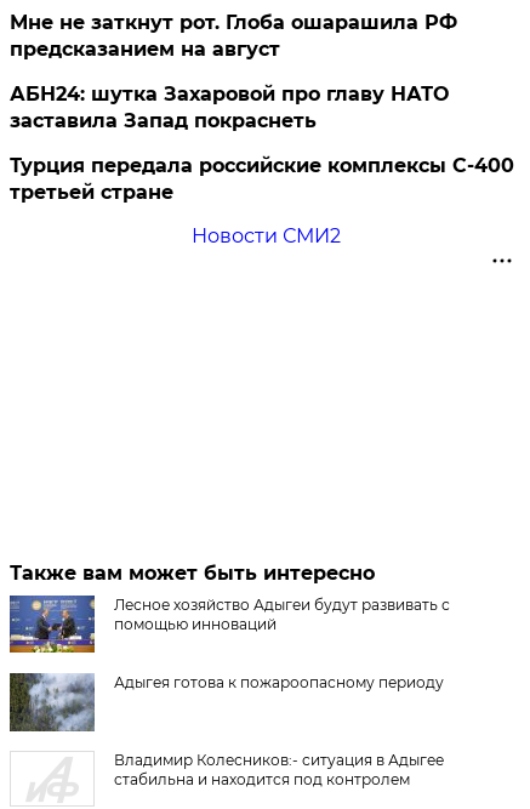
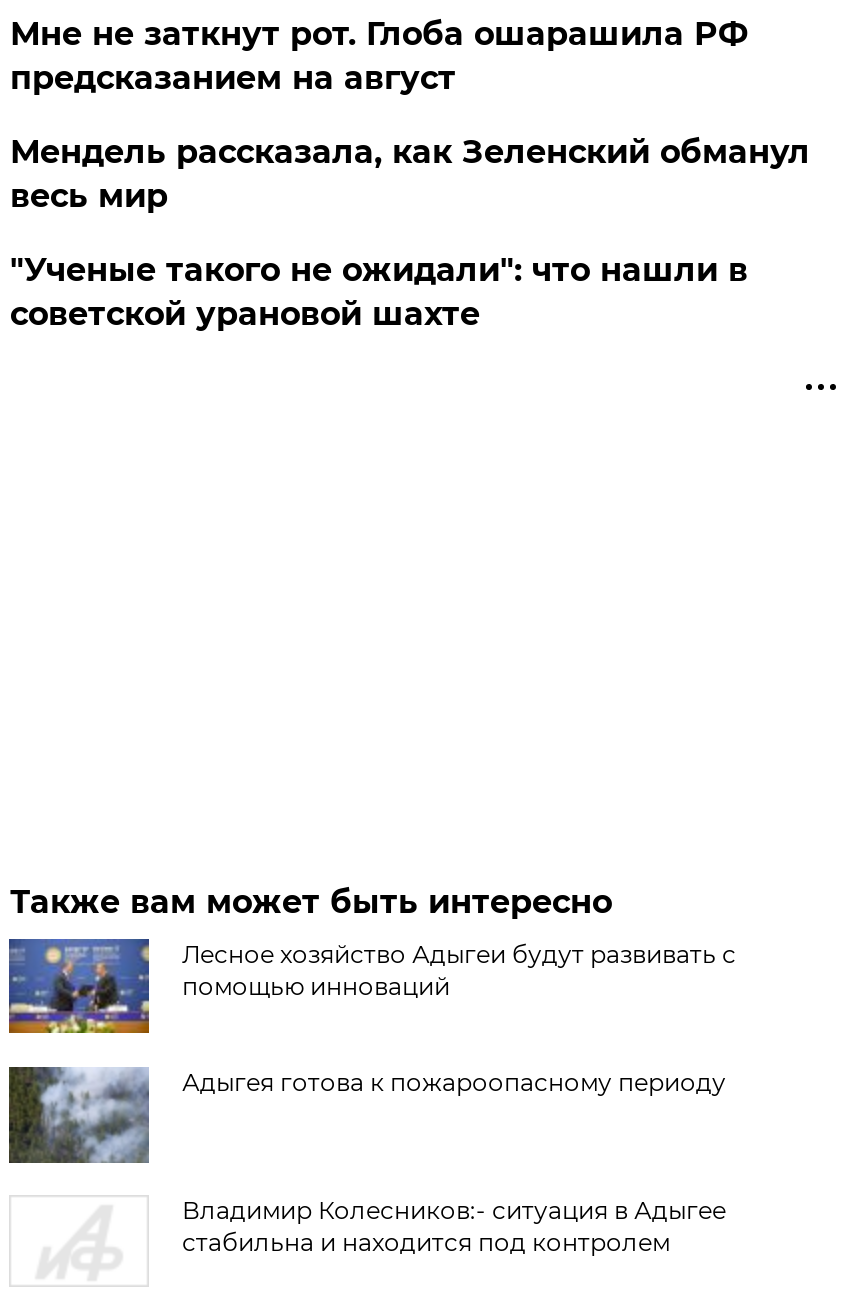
[10,83,515,248] АБН24: шутка Захаровой про главу НАТО | заставила Запад покраснеть | Турция передала российские комплексы С-400 | третьей стране | Новости СМИ2 -> [10,133,810,333] Мендель рассказала, как Зеленский обманул | весь мир | "Ученые такого не ожидали": что нашли в | советской урановой шахте

